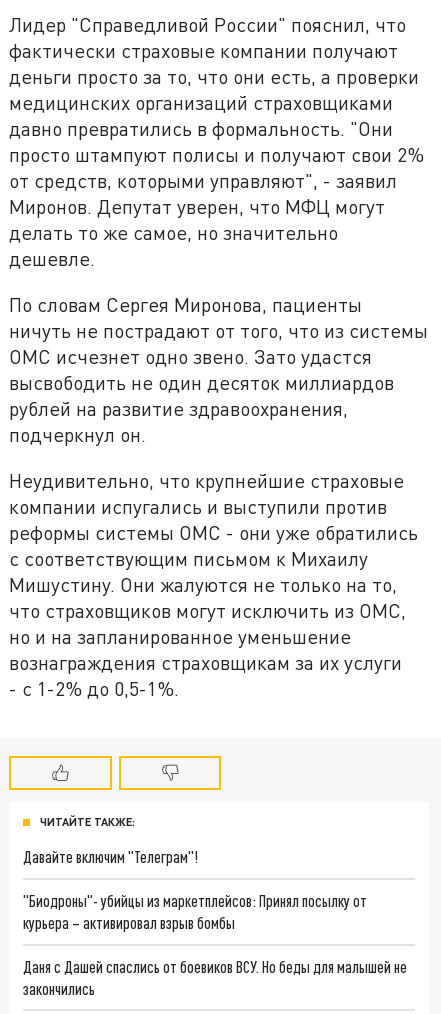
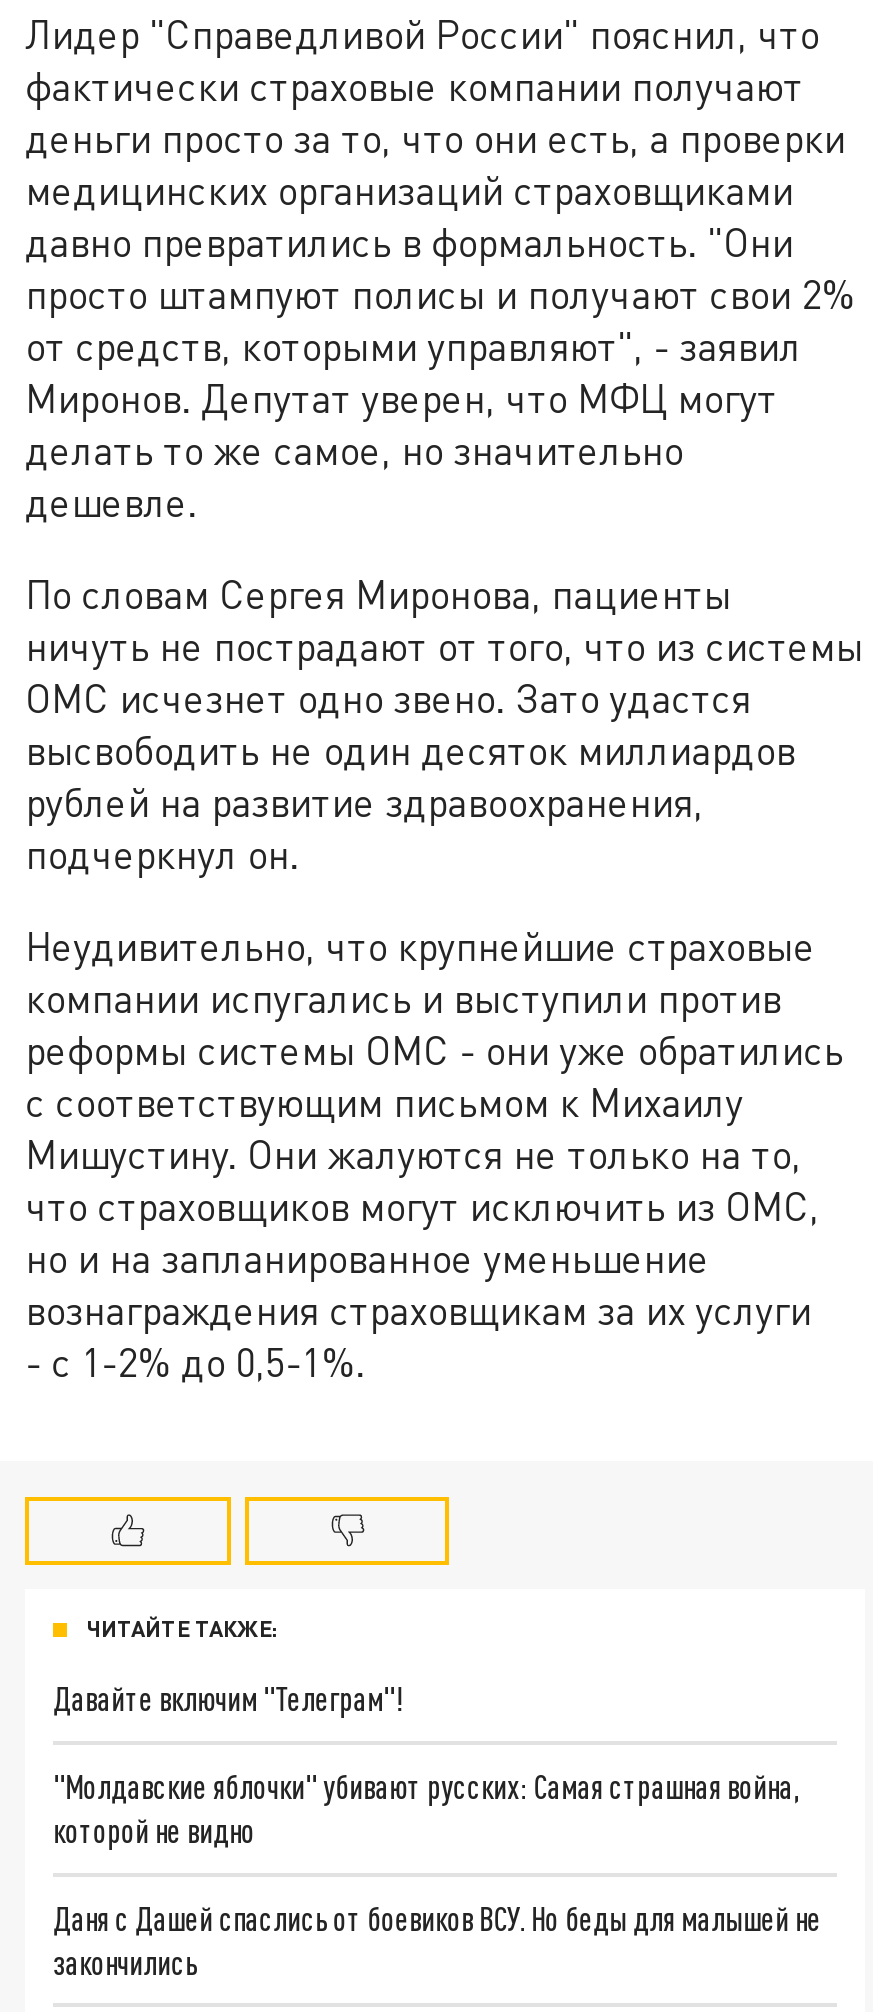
[23,891,367,932] "Биодроны"- убийцы из маркетплейсов: Принял посылку от | курьера – активировал взрыв бомбы -> [53,1767,799,1849] "Молдавские яблочки" убивают русских: Самая страшная война, | которой не видно

